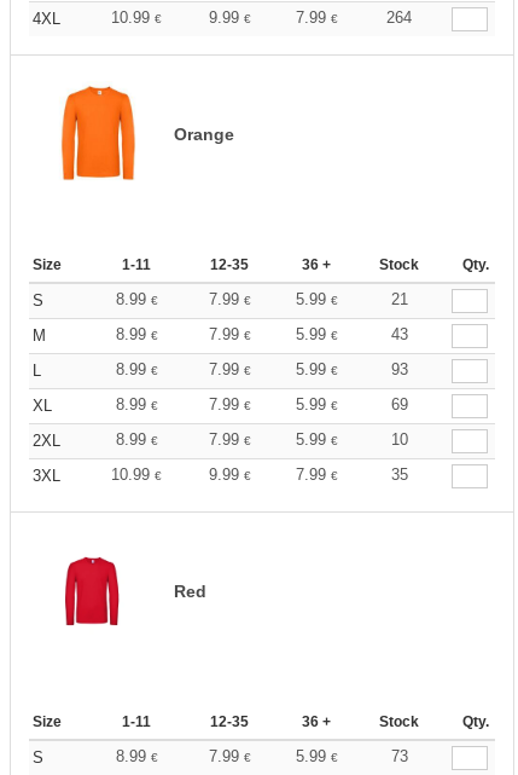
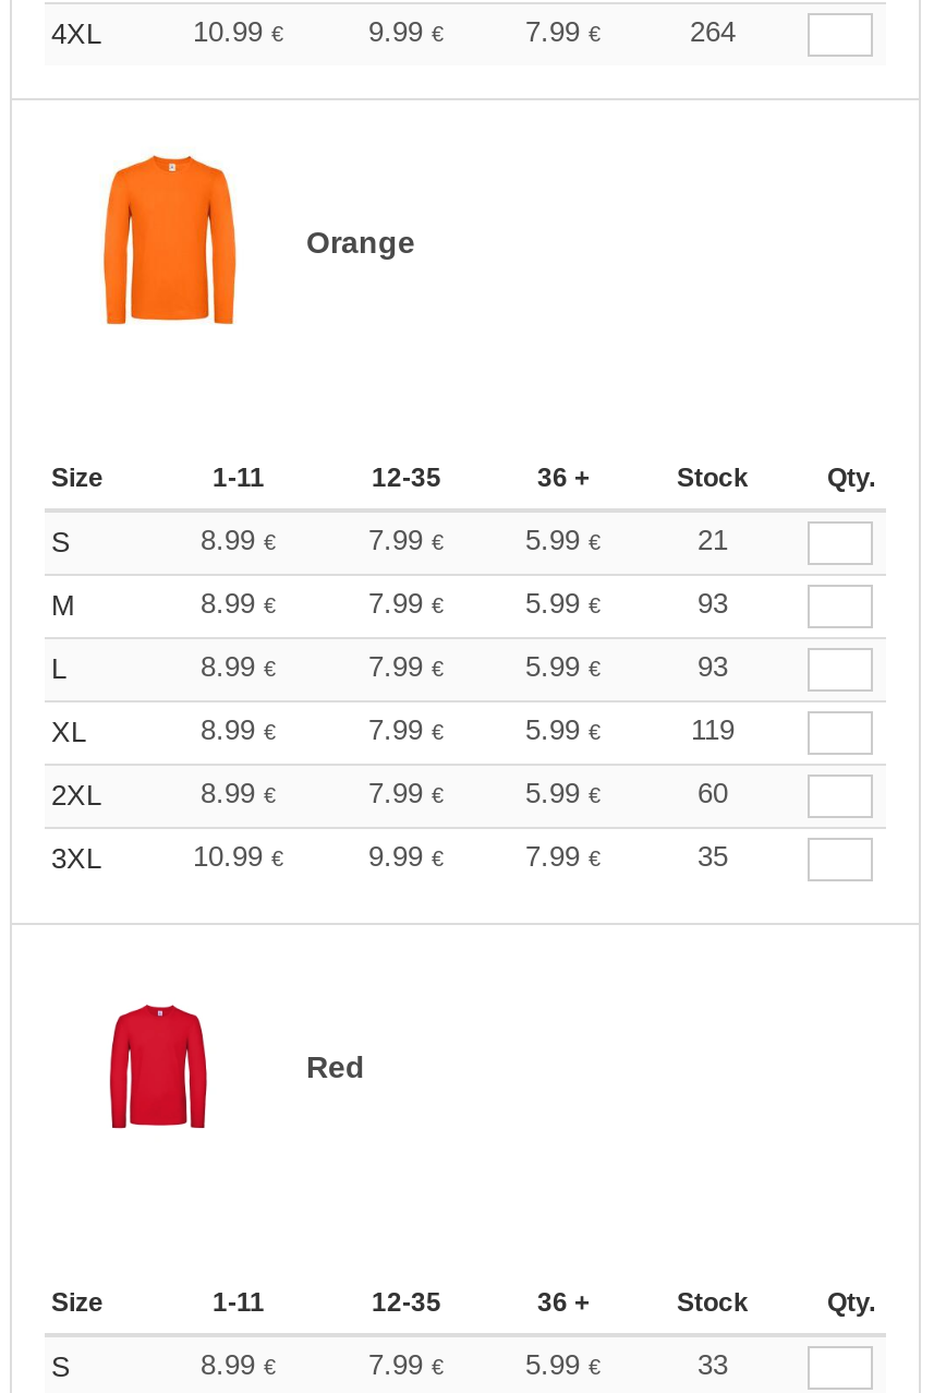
[391,325,408,343] 43 -> [698,587,728,620] 93
[391,395,408,413] 69 -> [691,713,735,746] 119
[391,430,408,449] 10 -> [698,777,728,809] 60
[391,747,408,765] 73 -> [698,1348,728,1381] 33

